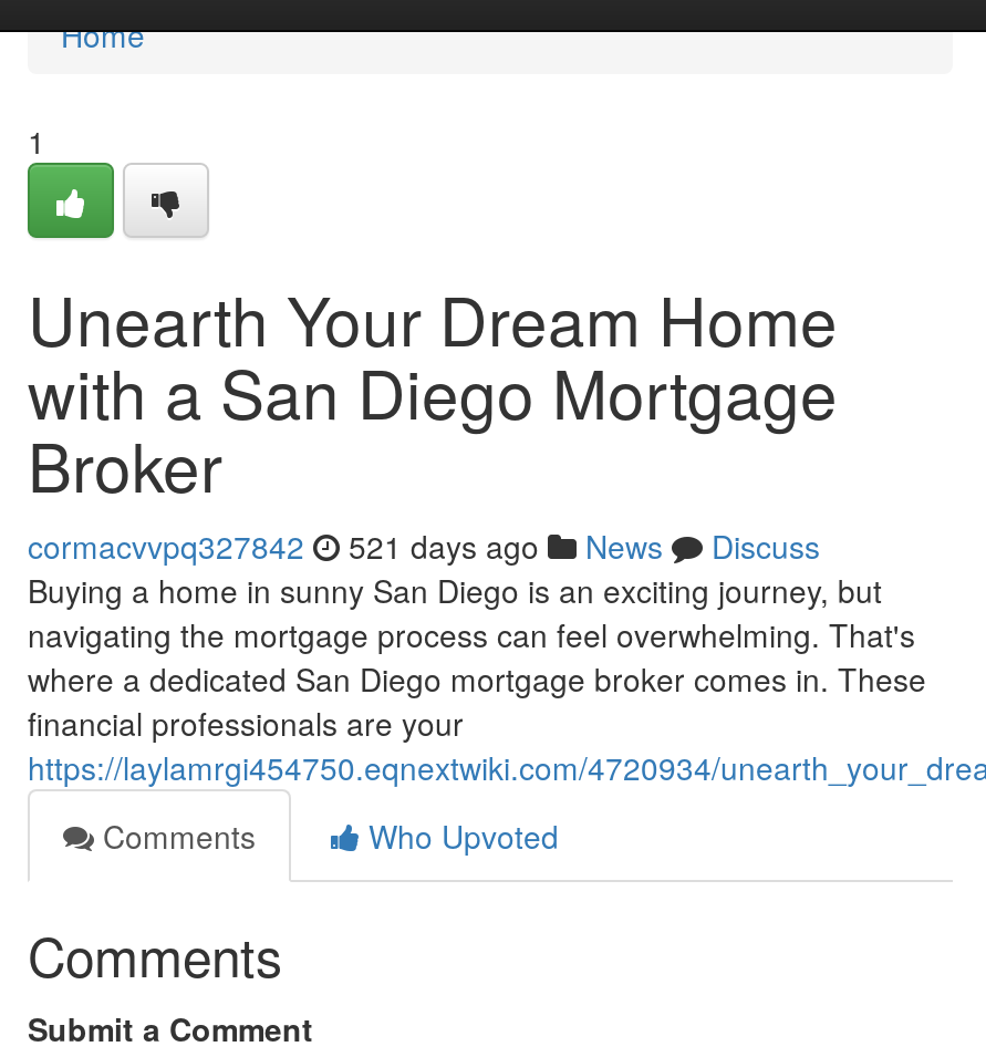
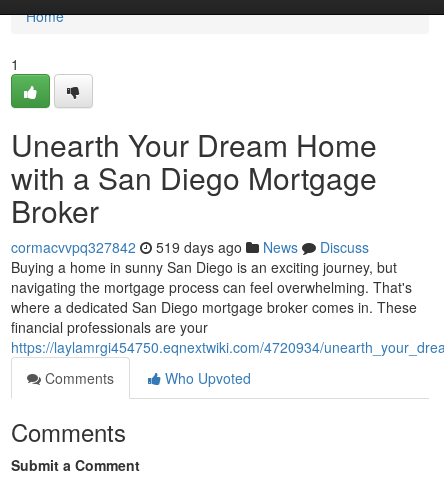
[28,524,820,568] cormacvvpq327842 521 days ago News Discuss -> [11,237,369,257] cormacvvpq327842 519 days ago News Discuss

